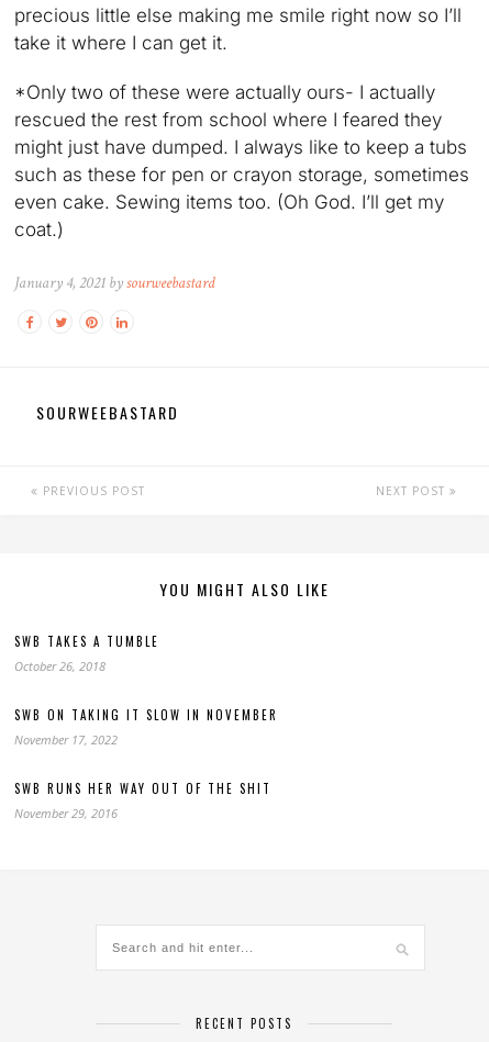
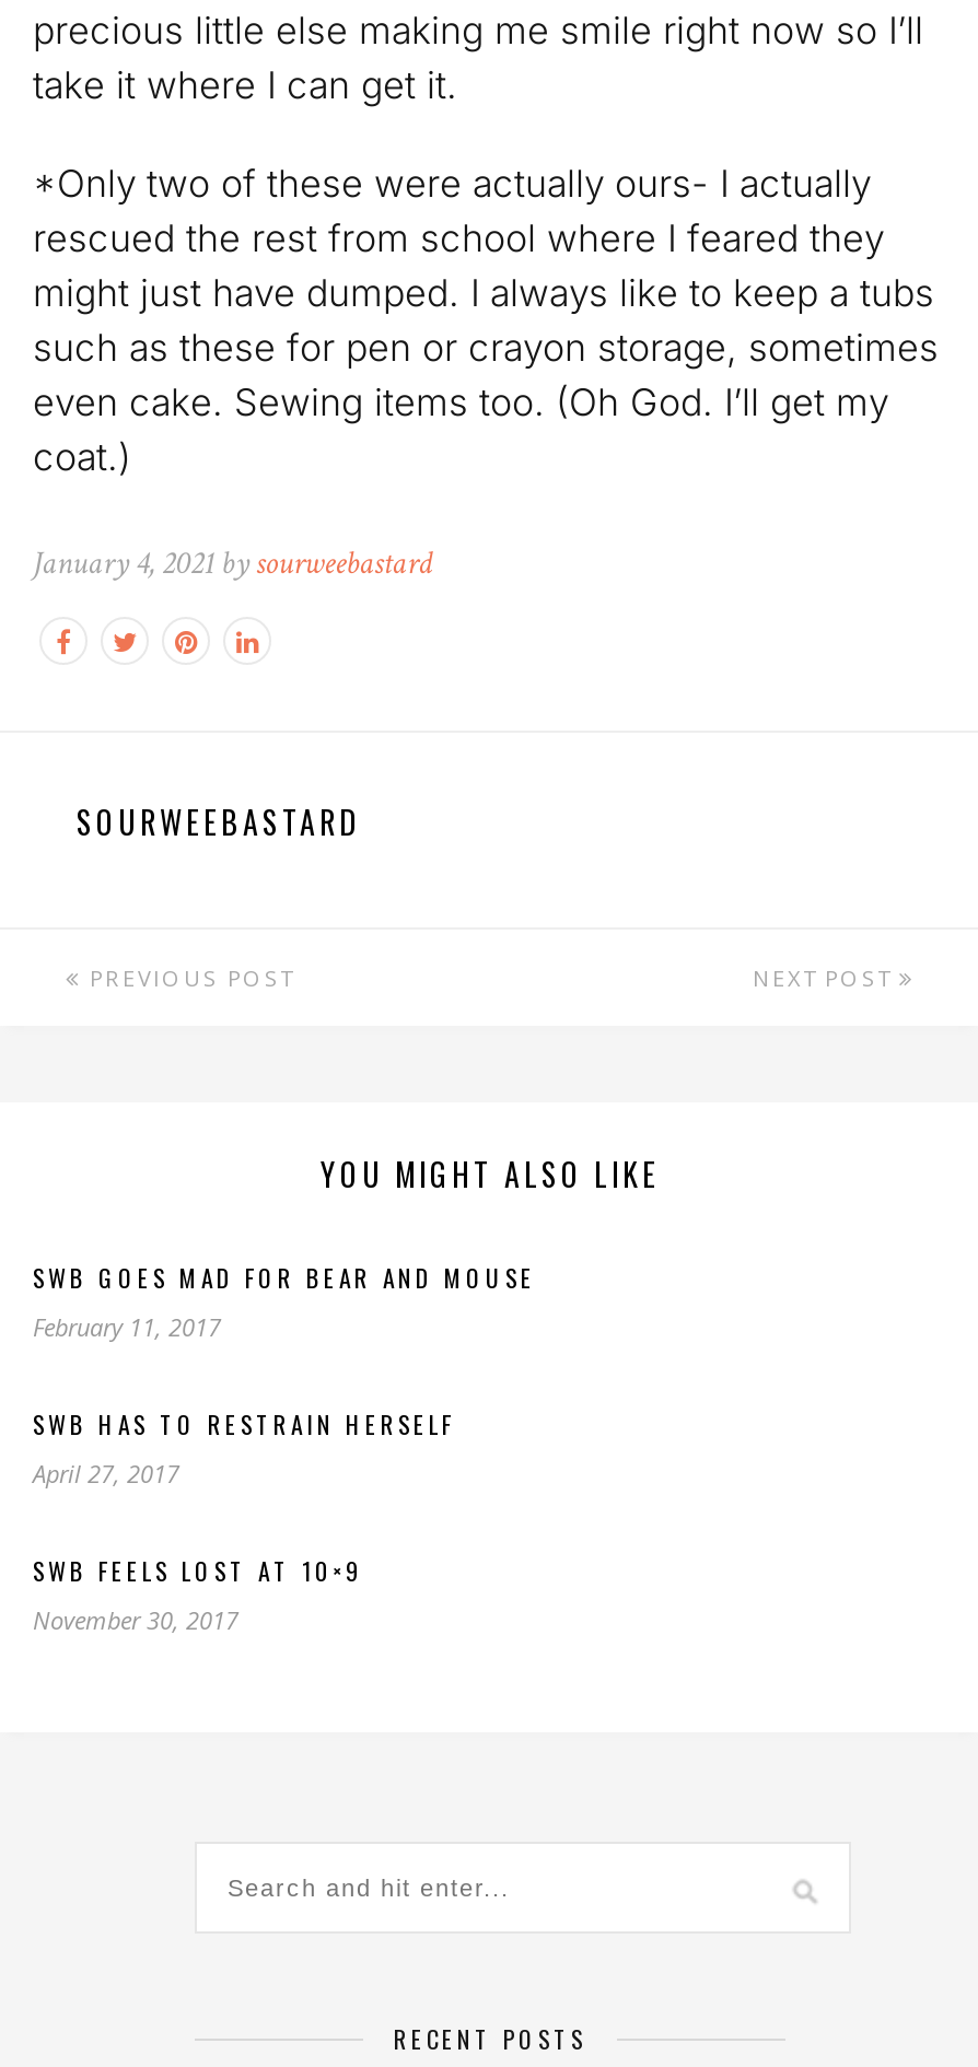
[14,632,159,674] SWB TAKES A TUMBLE | October 26, 2018 -> [33,1259,536,1342] SWB GOES MAD FOR BEAR AND MOUSE | February 11, 2017
[14,706,278,747] SWB ON TAKING IT SLOW IN NOVEMBER | November 17, 2022 -> [33,1406,455,1489] SWB HAS TO RESTRAIN HERSELF | April 27, 2017
[14,779,271,821] SWB RUNS HER WAY OUT OF THE SHIT | November 29, 2016 -> [33,1552,363,1635] SWB FEELS LOST AT 10×9 | November 30, 2017

